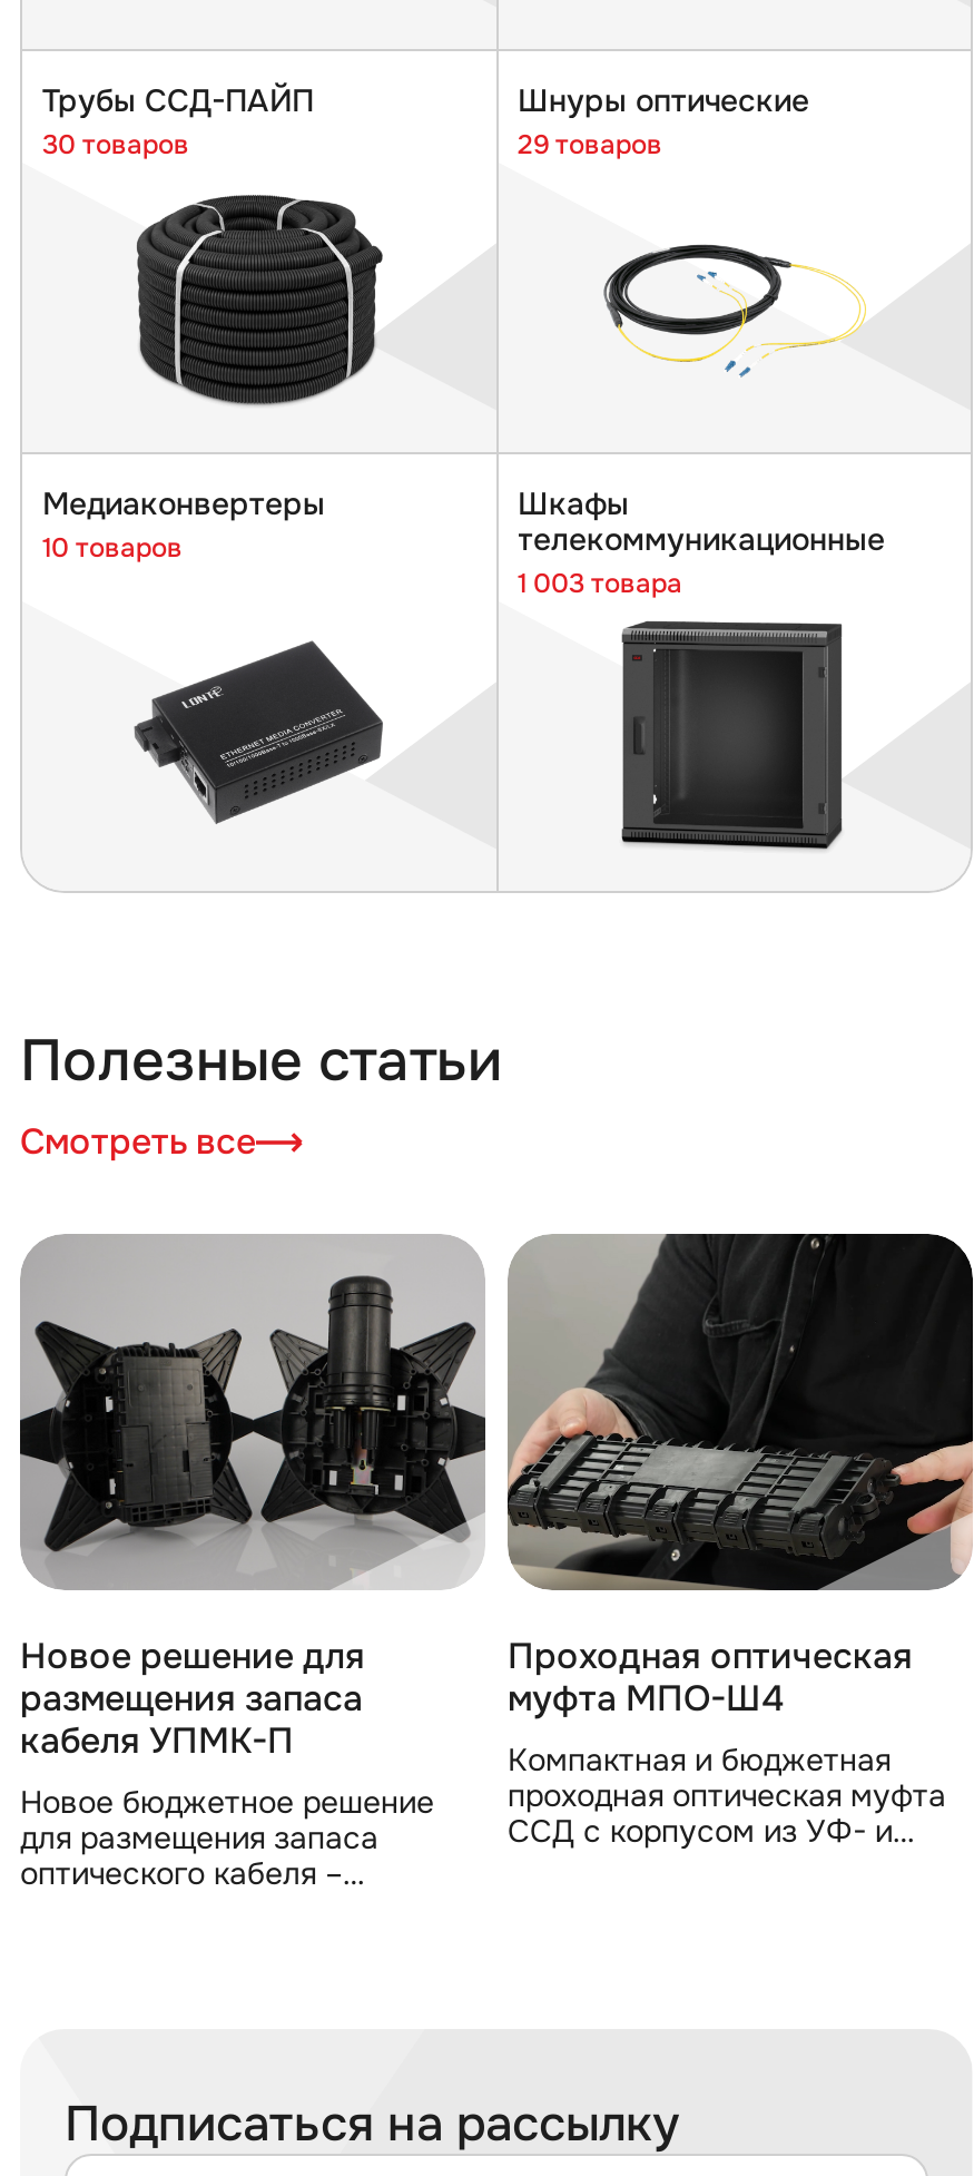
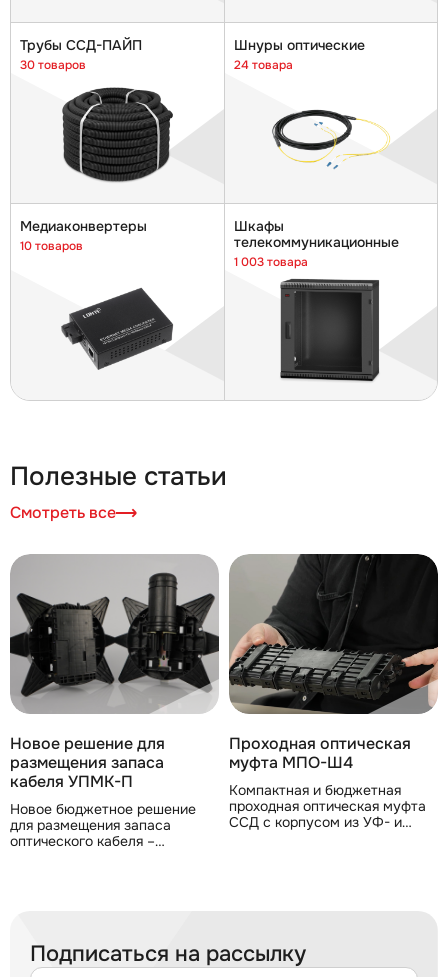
[518,126,662,161] 29 товаров -> [233,56,292,72] 24 товара

